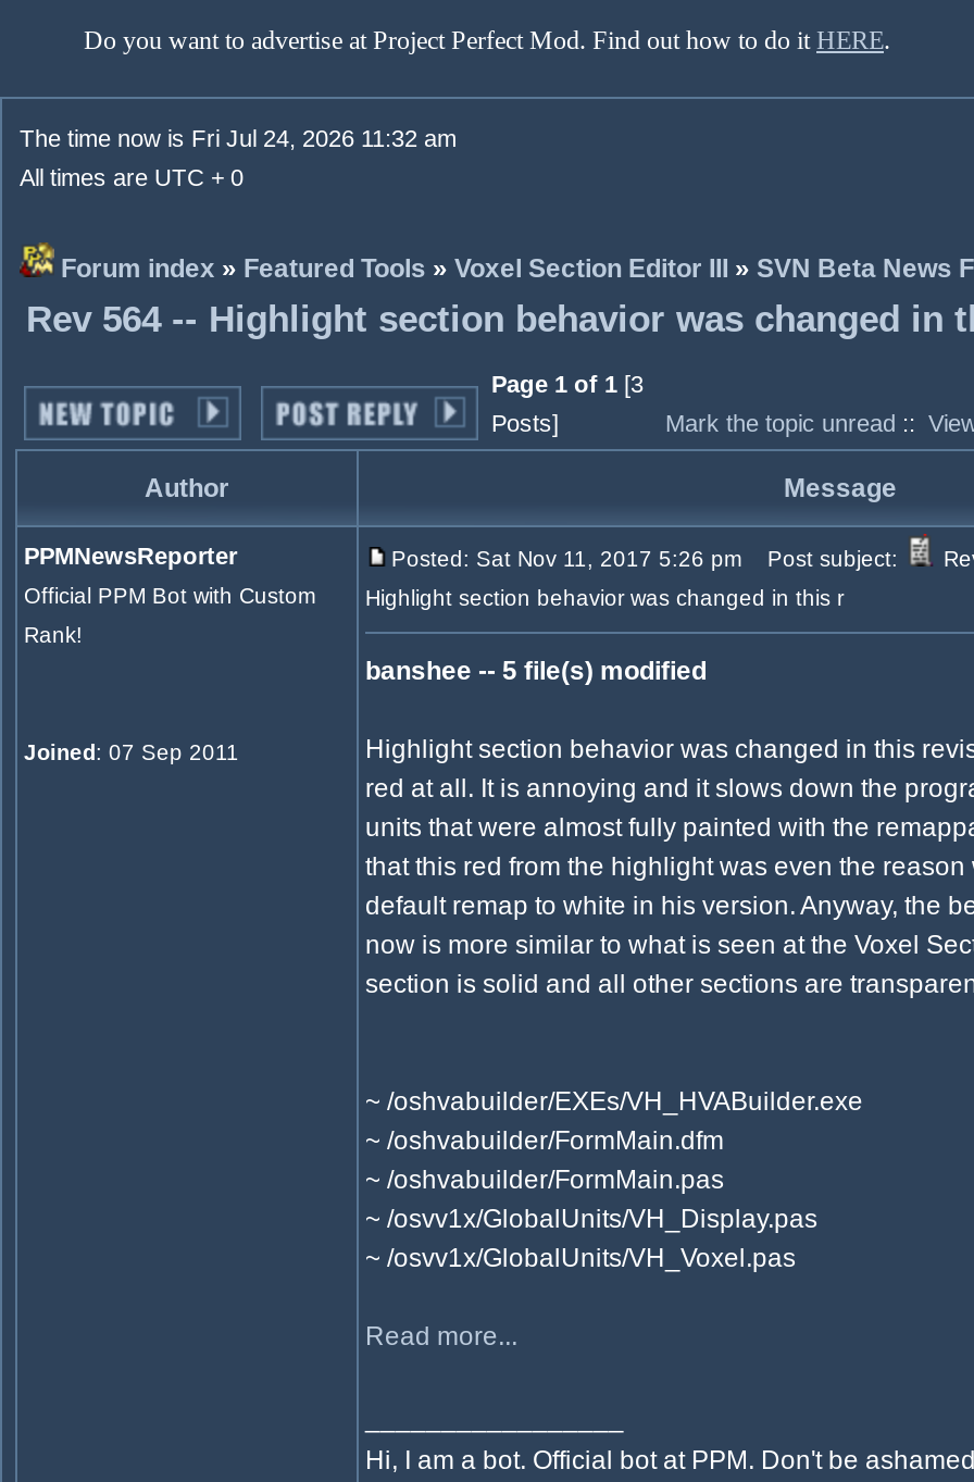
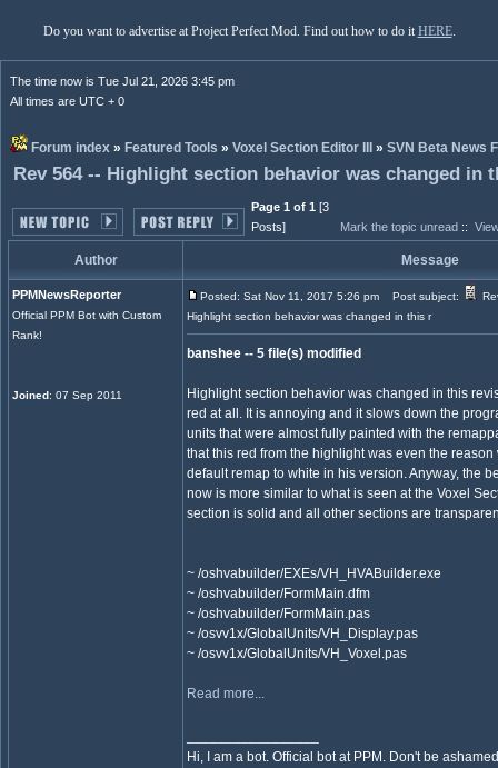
[20,125,457,151] The time now is Fri Jul 24, 2026 11:32 am -> [10,74,235,88] The time now is Tue Jul 21, 2026 3:45 pm

